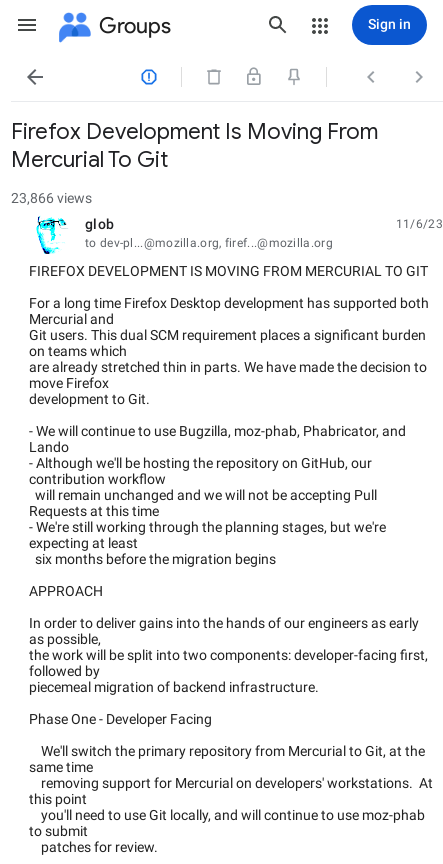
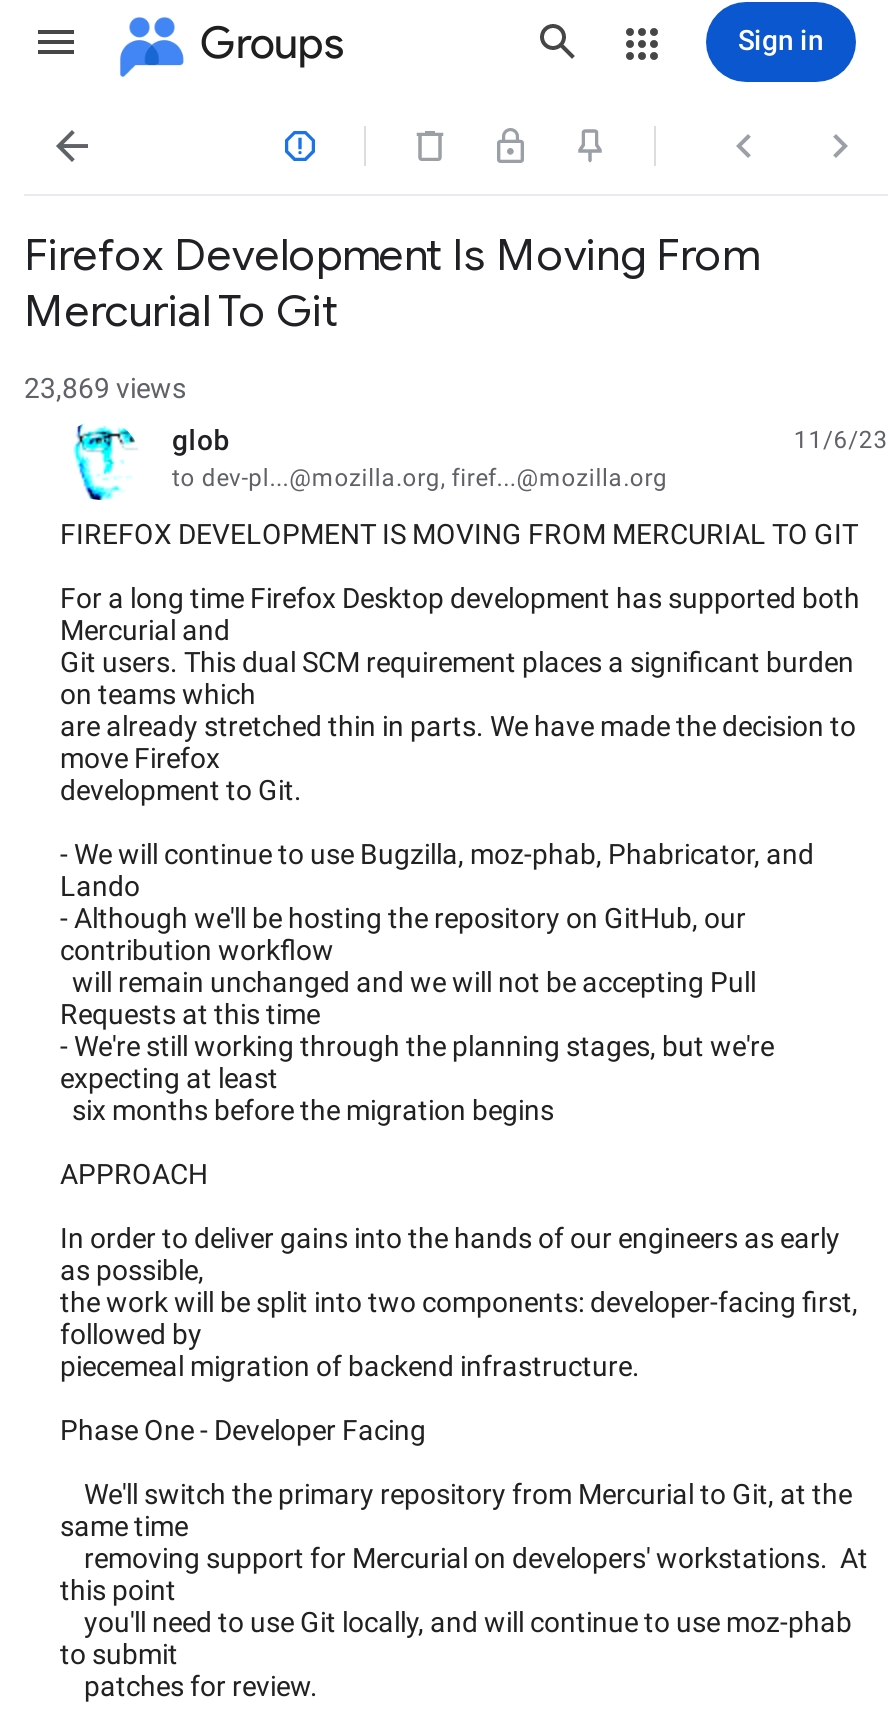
[11,190,92,206] 23,866 views -> [24,372,186,404] 23,869 views

